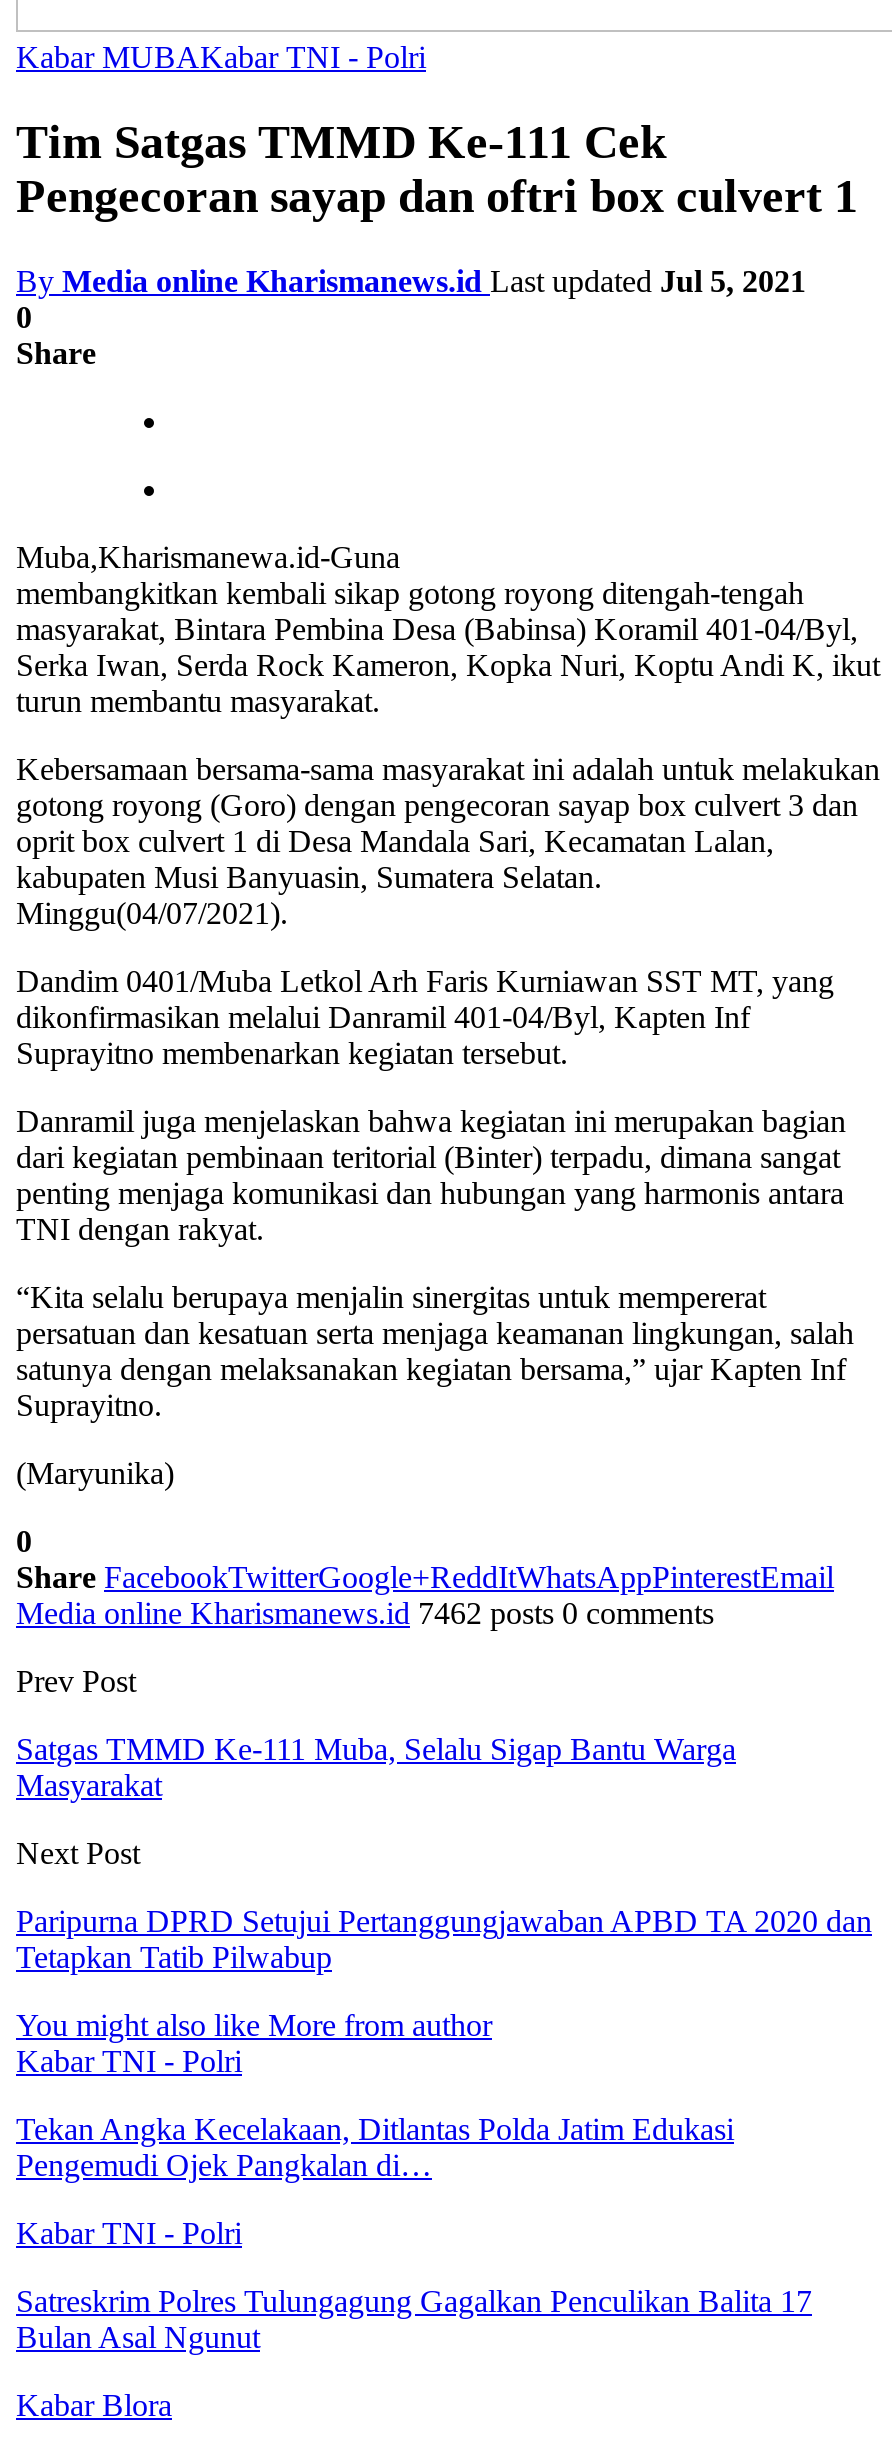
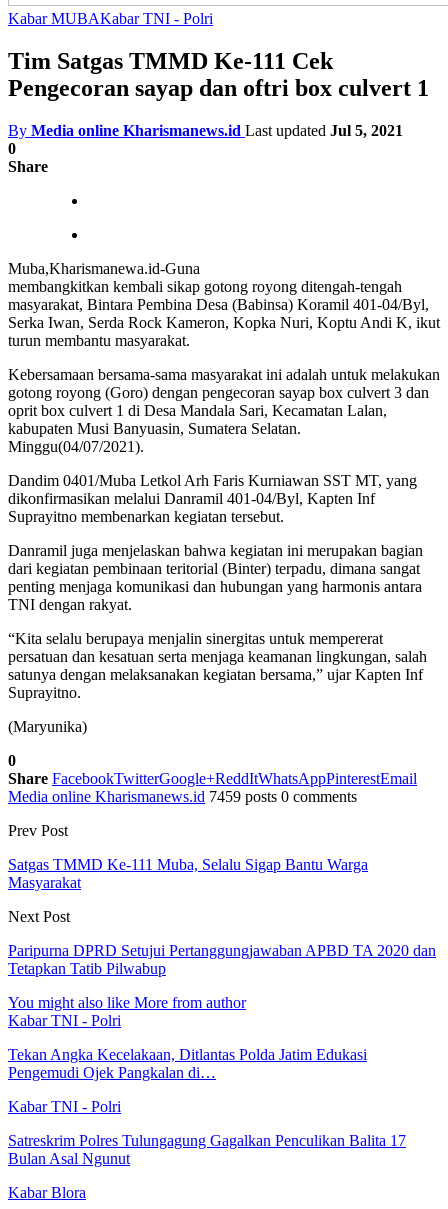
[16,1596,714,1630] Media online Kharismanews.id 7462 posts 0 comments -> [8,788,357,805] Media online Kharismanews.id 7459 posts 0 comments

